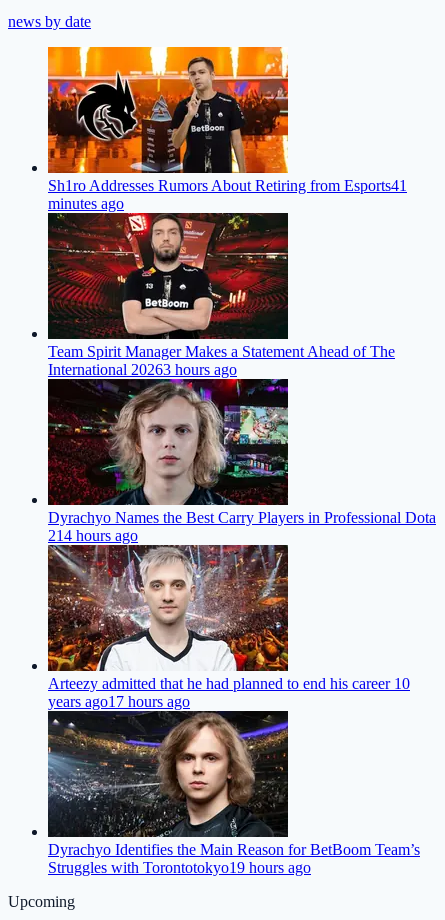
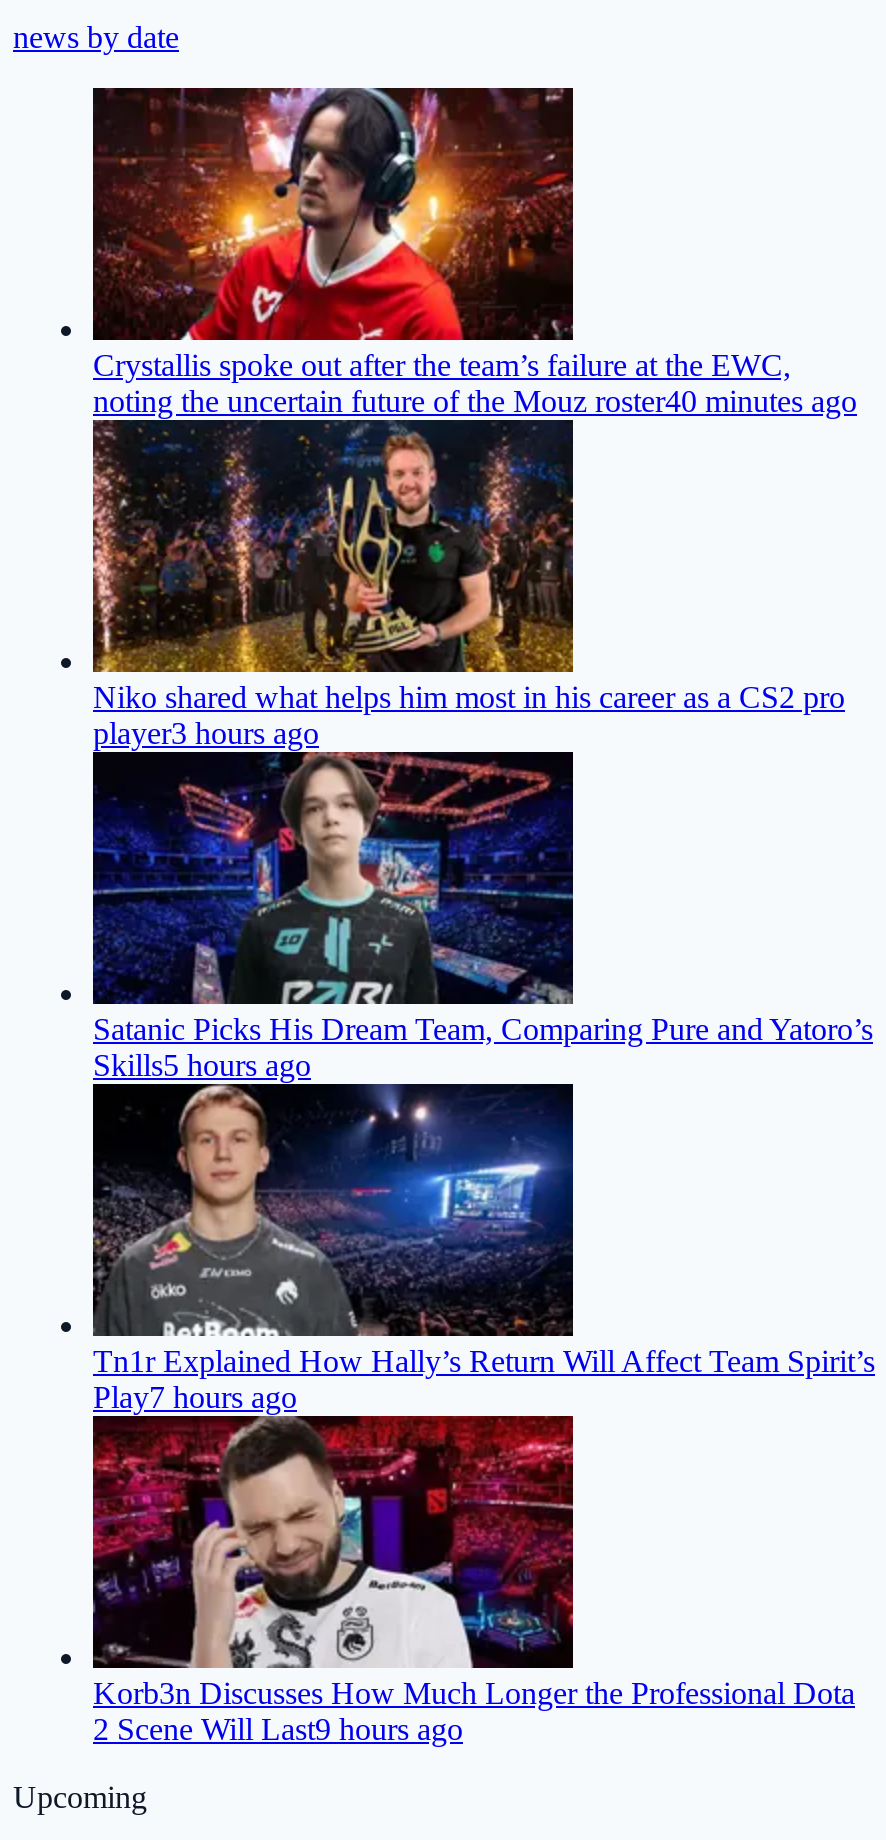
[47,46,407,212] [image] | Sh1ro Addresses Rumors About Retiring from Esports41 | minutes ago -> [91,86,857,419] [image] | Crystallis spoke out after the team’s failure at the EWC, | noting the uncertain future of the Mouz roster40 minutes ago
[47,220,395,378] [image] | Team Spirit Manager Makes a Statement Ahead of The | International 20263 hours ago -> [91,434,845,751] [image] | Niko shared what helps him most in his career as a CS2 pro | player3 hours ago
[47,378,436,544] [image] | Dyrachyo Names the Best Carry Players in Professional Dota | 214 hours ago -> [91,750,873,1083] [image] | Satanic Picks His Dream Team, Comparing Pure and Yatoro’s | Skills5 hours ago
[47,544,410,710] [image] | Arteezy admitted that he had planned to end his career 10 | years ago17 hours ago -> [91,1082,875,1415] [image] | Tn1r Explained How Hally’s Return Will Affect Team Spirit’s | Play7 hours ago
[47,710,420,876] [image] | Dyrachyo Identifies the Main Reason for BetBoom Team’s | Struggles with Torontotokyo19 hours ago -> [91,1414,855,1747] [image] | Korb3n Discusses How Much Longer the Professional Dota | 2 Scene Will Last9 hours ago

